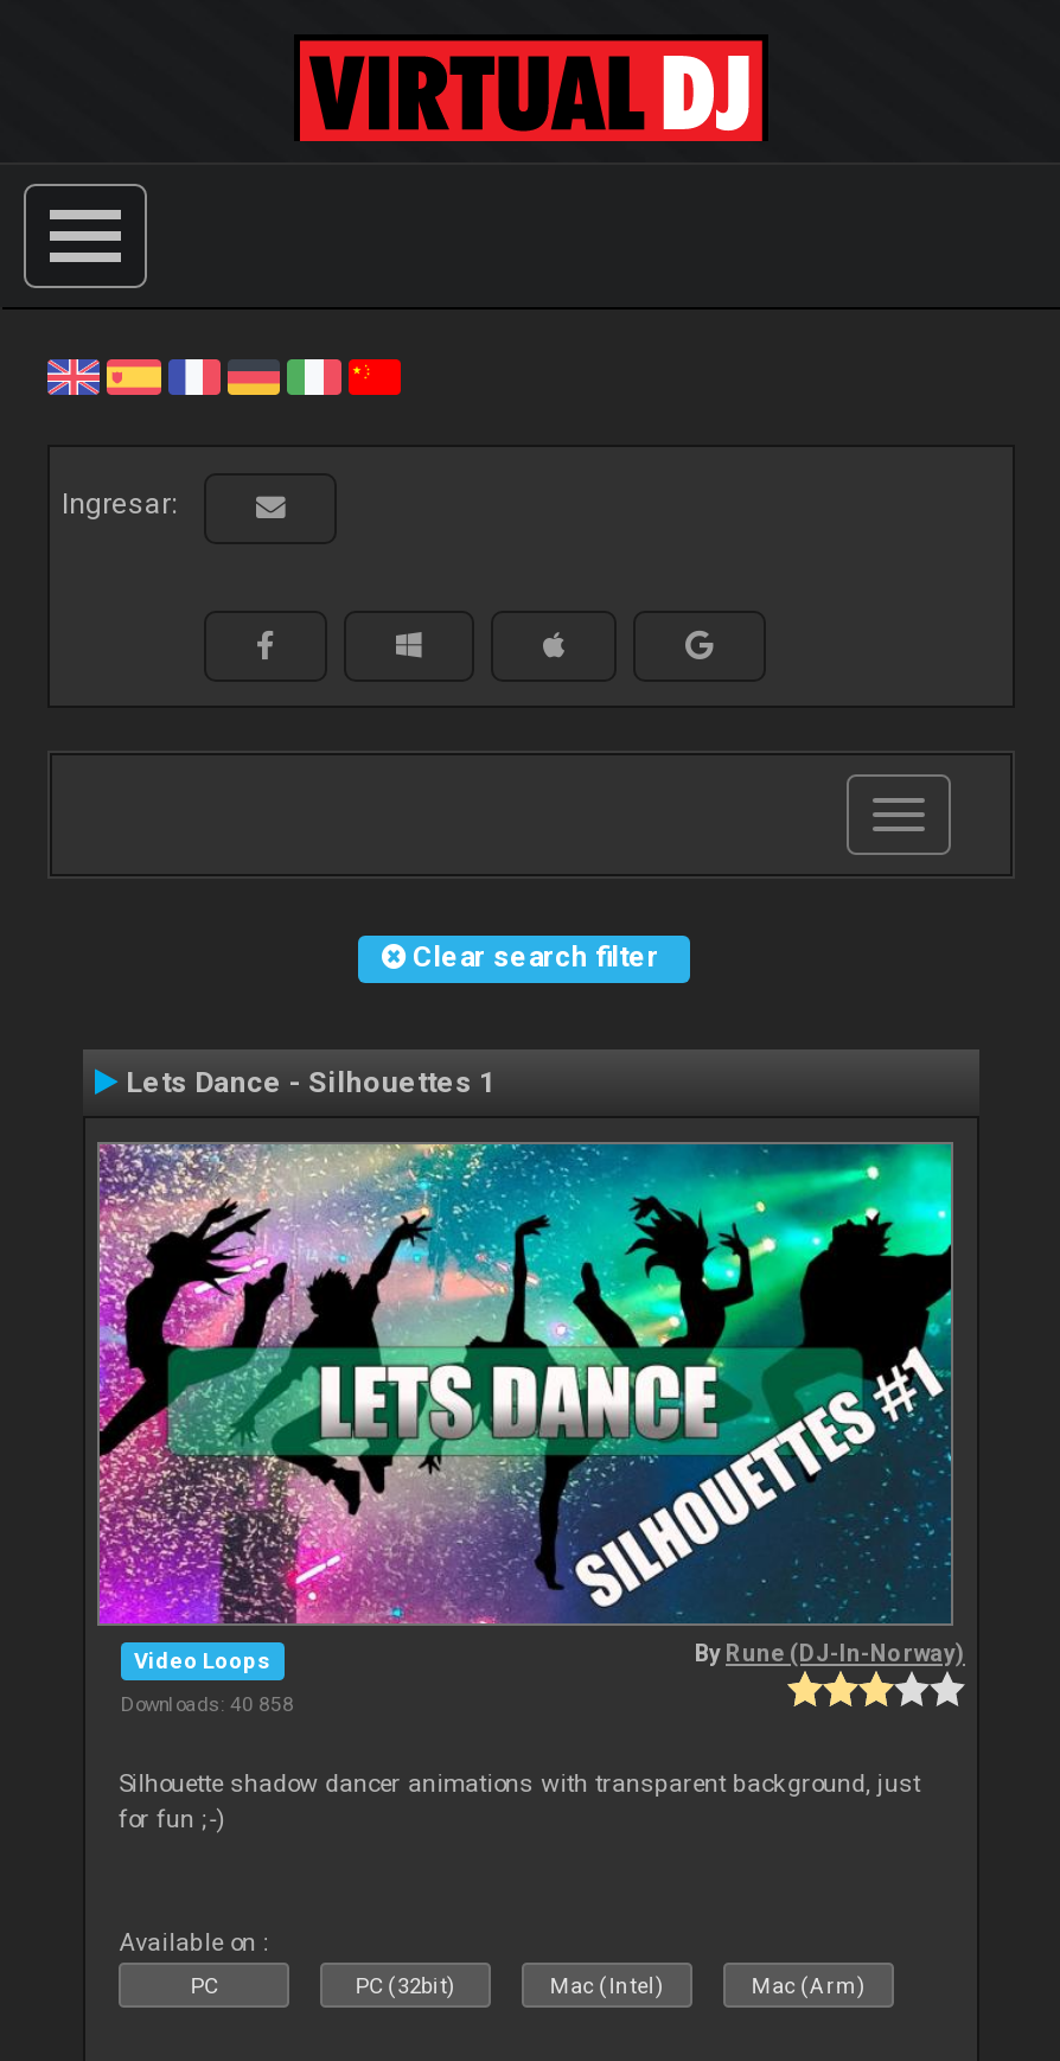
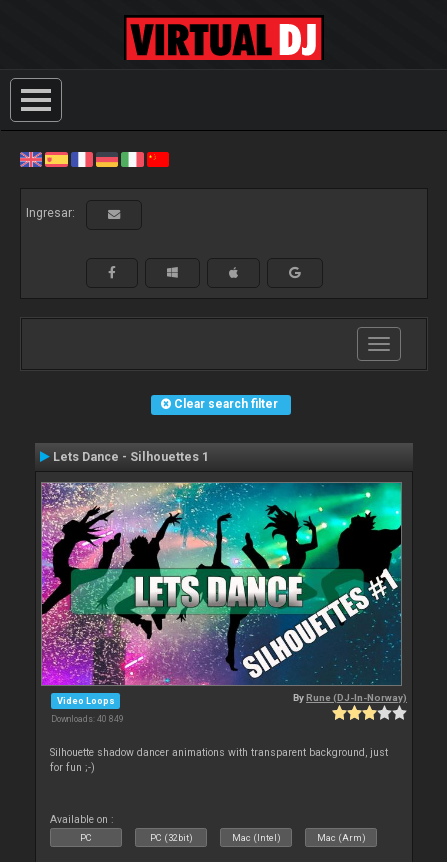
[121,1691,294,1715] Downloads: 40 858 -> [51,714,124,724] Downloads: 40 849

